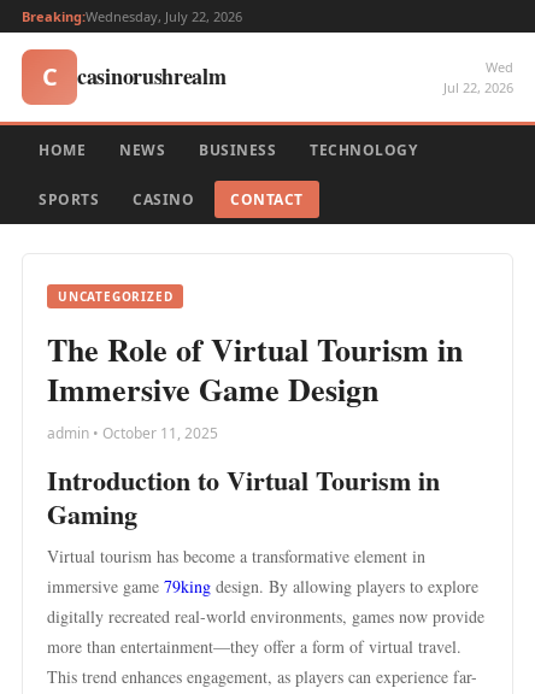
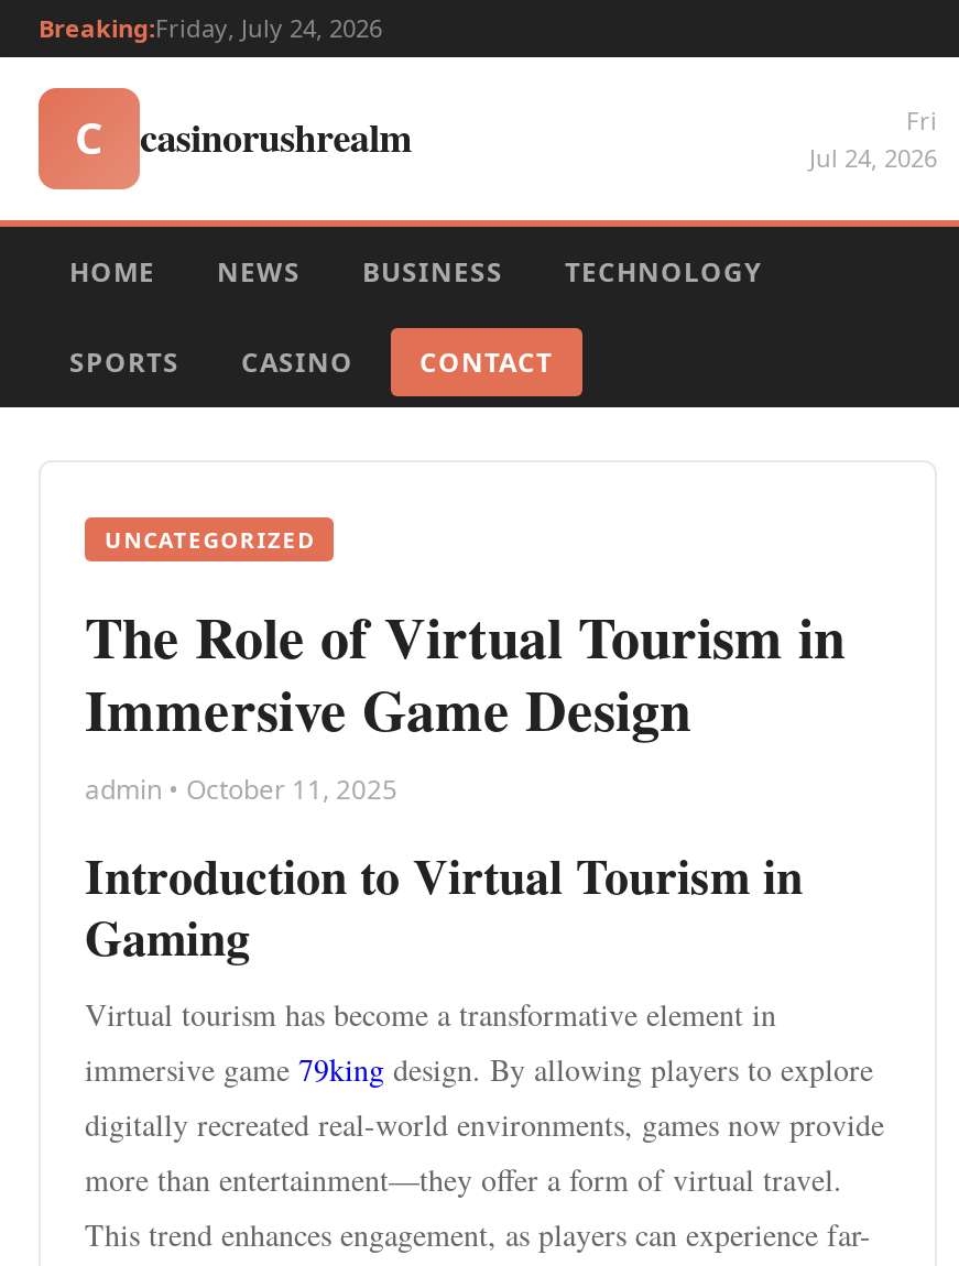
[22,7,242,25] Breaking:Wednesday, July 22, 2026 -> [39,11,382,44] Breaking:Friday, July 24, 2026
[443,58,513,96] Wed | Jul 22, 2026 -> [809,103,937,174] Fri | Jul 24, 2026

